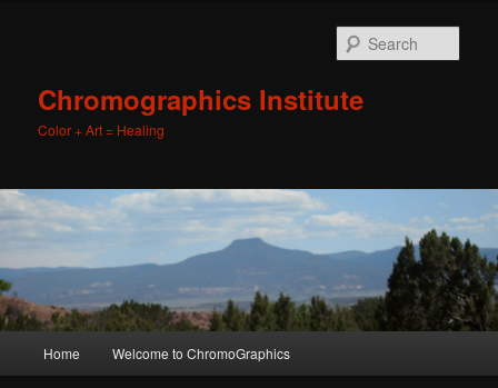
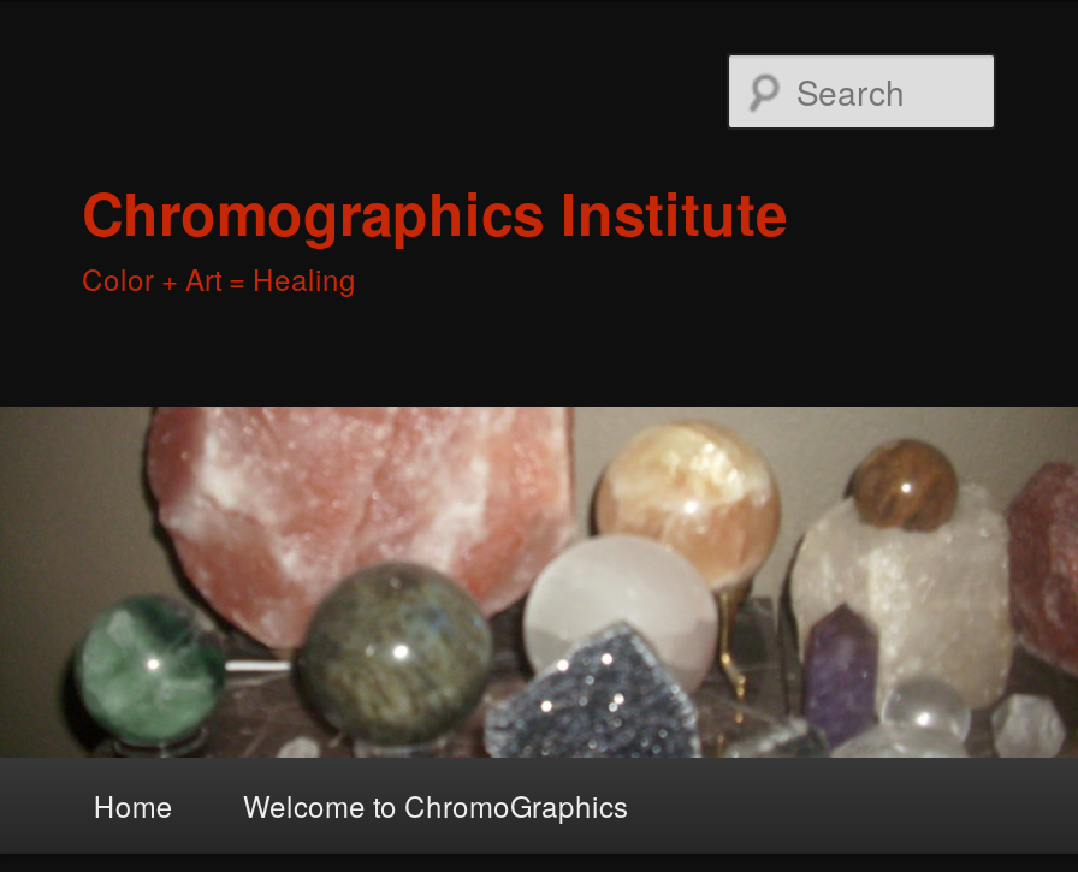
[3,188,495,331] [image] -> [7,404,1071,760] [image]

